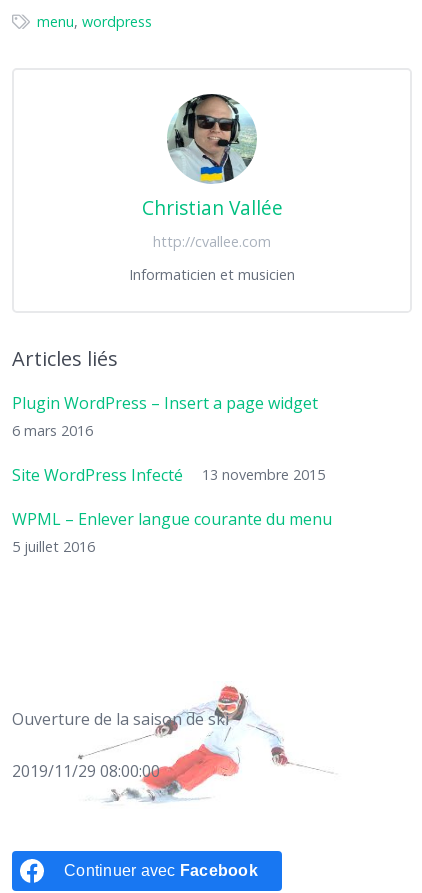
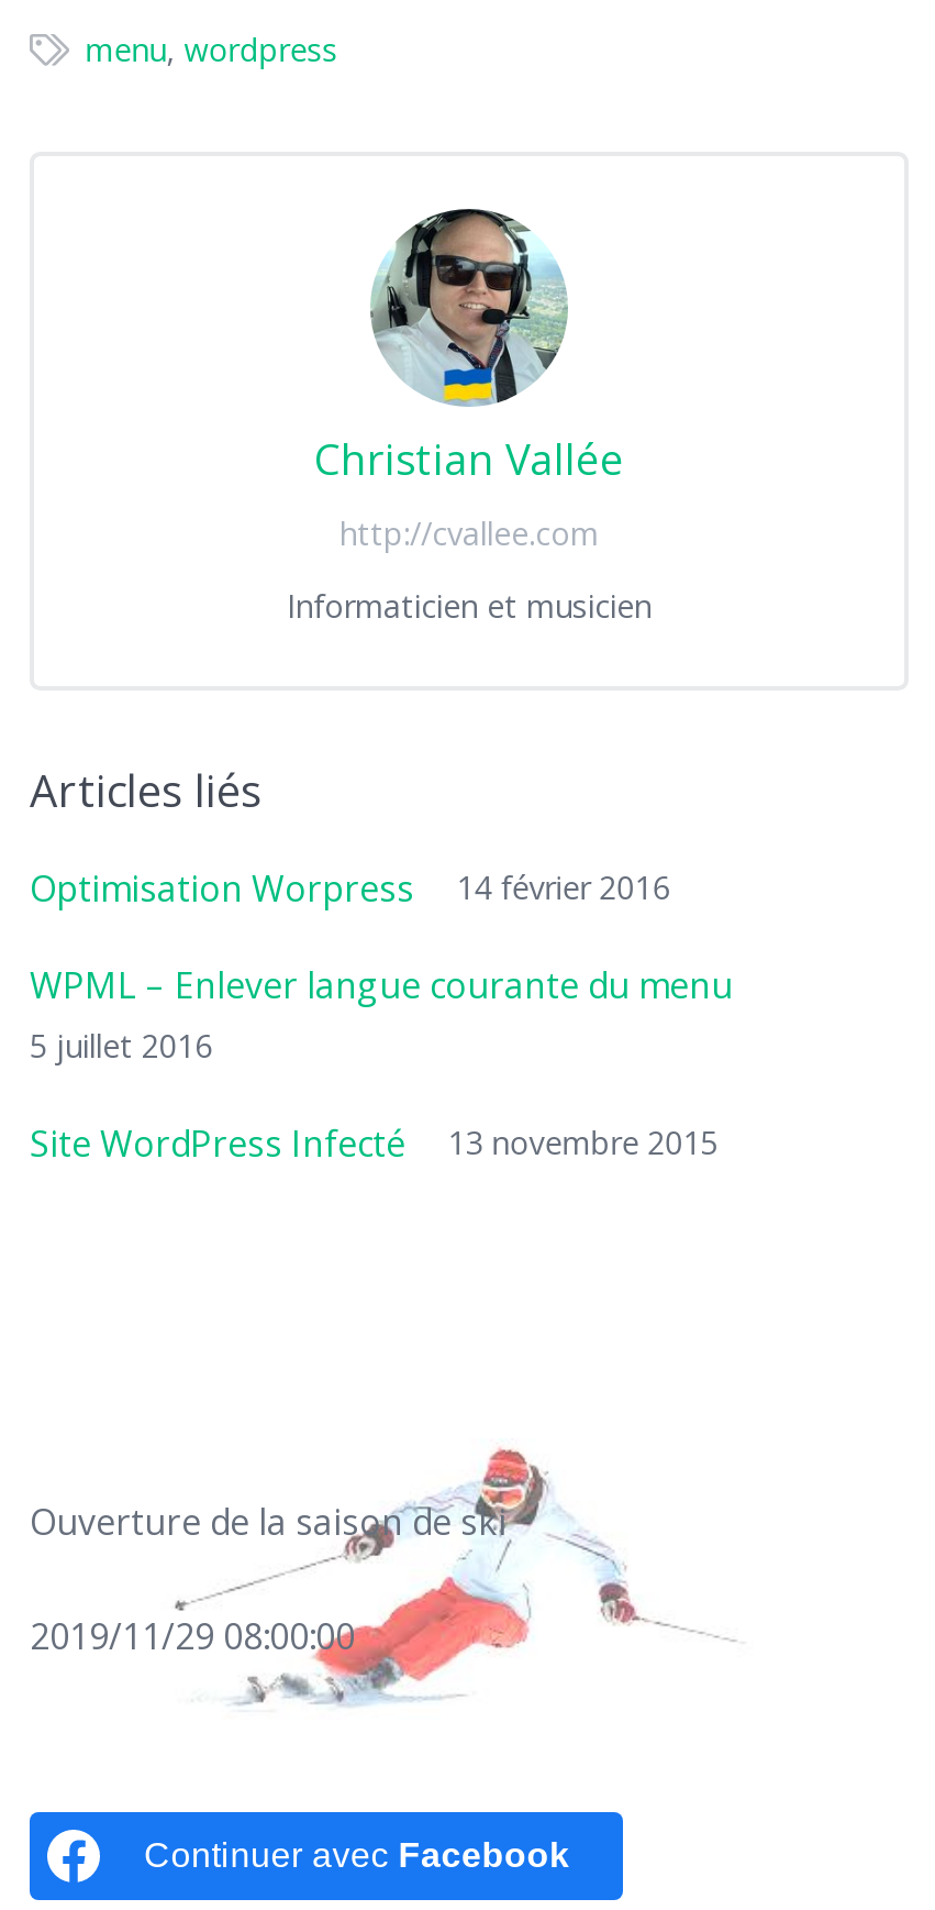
[12,392,318,440] Plugin WordPress – Insert a page widget | 6 mars 2016 -> [30,865,670,913] Optimisation Worpress | 14 février 2016
moved [12,464,325,486] -> [30,1120,718,1168]: Site WordPress Infecté | 13 novembre 2015
moved [12,508,332,556] -> [30,961,733,1067]: WPML – Enlever langue courante du menu | 5 juillet 2016

